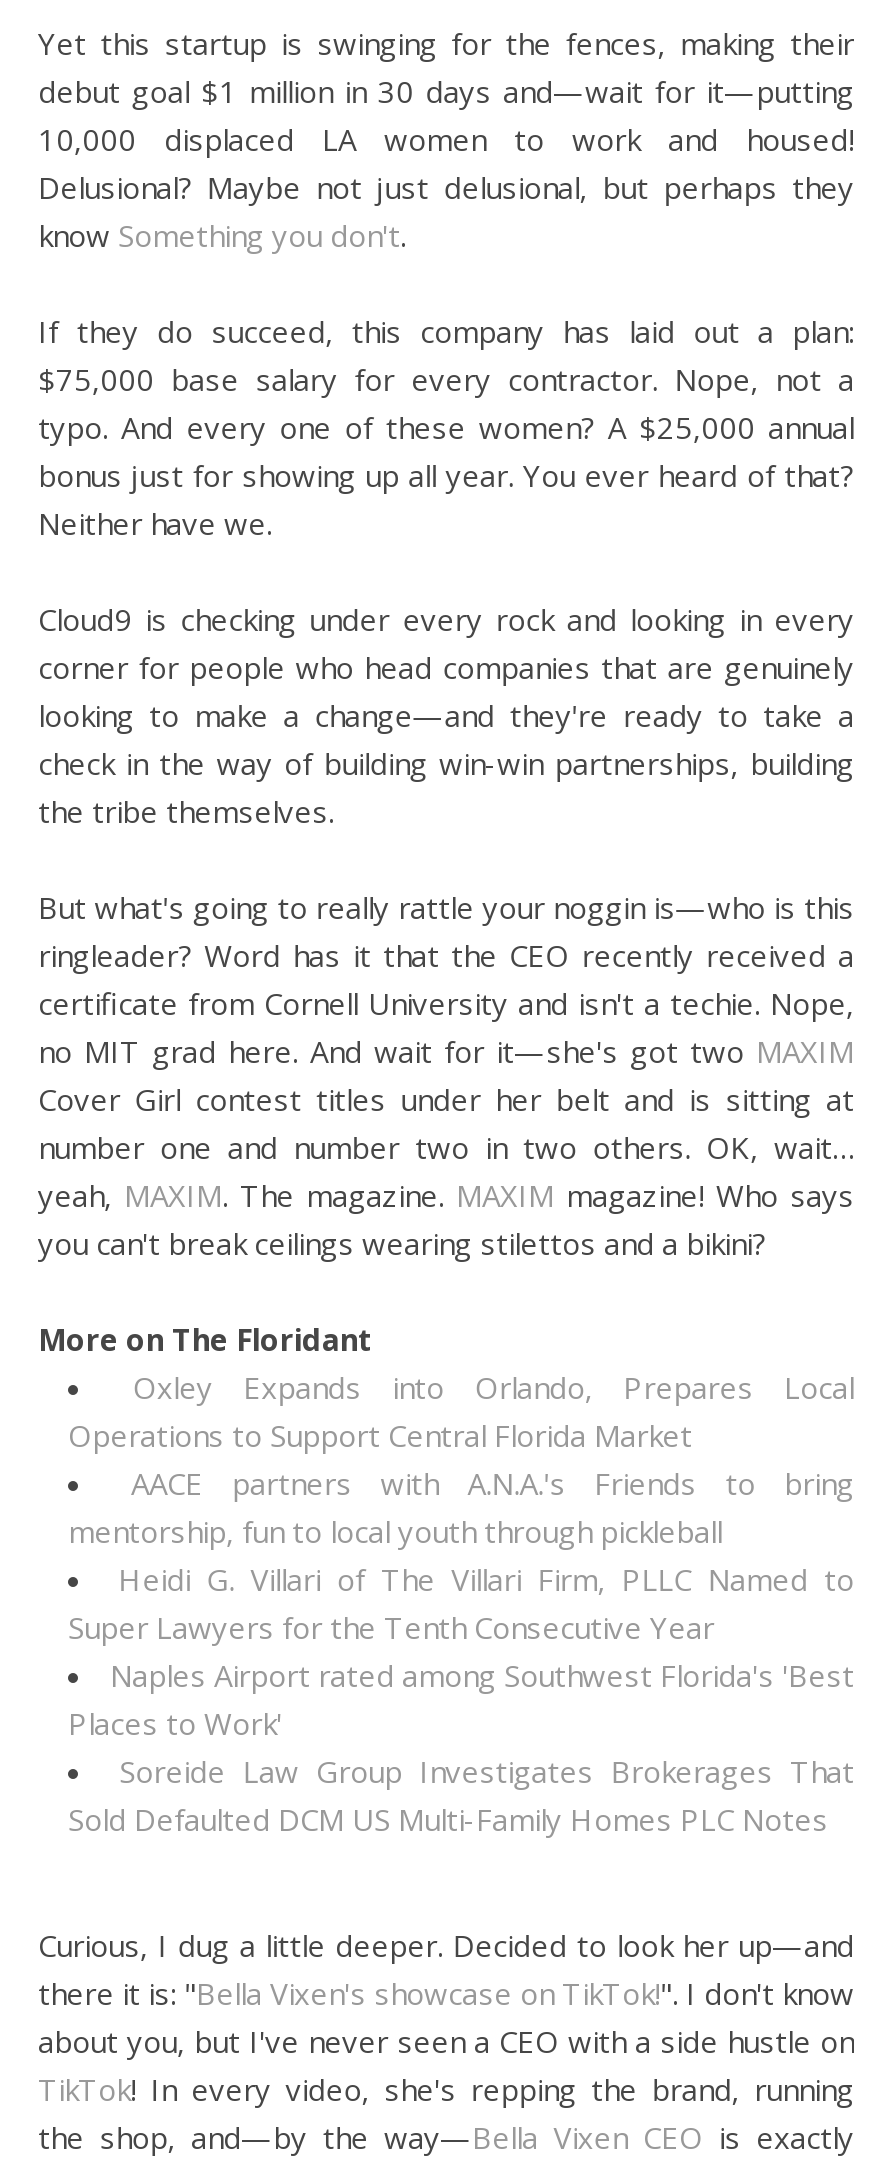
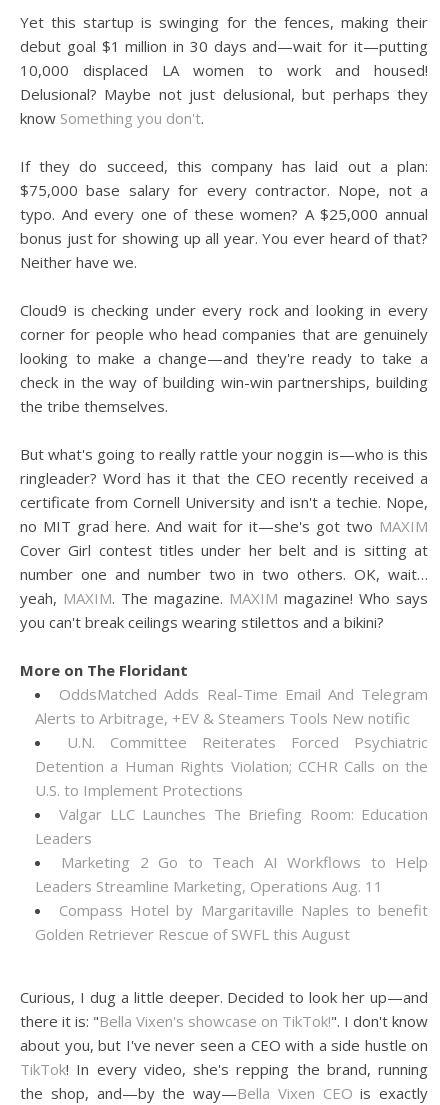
[68,1367,854,1839] Oxley Expands into Orlando, Prepares Local | Operations to Support Central Florida Market | AACE partners with A.N.A.'s Friends to bring | mentorship, fun to local youth through pickleball | Heidi G. Villari of The Villari Firm, PLLC Named to | Super Lawyers for the Tenth Consecutive Year | Naples Airport rated among Southwest Florida's 'Best | Places to Work' | Soreide Law Group Investigates Brokerages That | Sold Defaulted DCM US Multi-Family Homes PLC Notes -> [35,684,428,944] OddsMatched Adds Real-Time Email And Telegram | Alerts to Arbitrage, +EV & Steamers Tools New notific | U.N. Committee Reiterates Forced Psychiatric | Detention a Human Rights Violation; CCHR Calls on the | U.S. to Implement Protections | Valgar LLC Launches The Briefing Room: Education | Leaders | Marketing 2 Go to Teach AI Workflows to Help | Leaders Streamline Marketing, Operations Aug. 11 | Compass Hotel by Margaritaville Naples to benefit | Golden Retriever Rescue of SWFL this August

